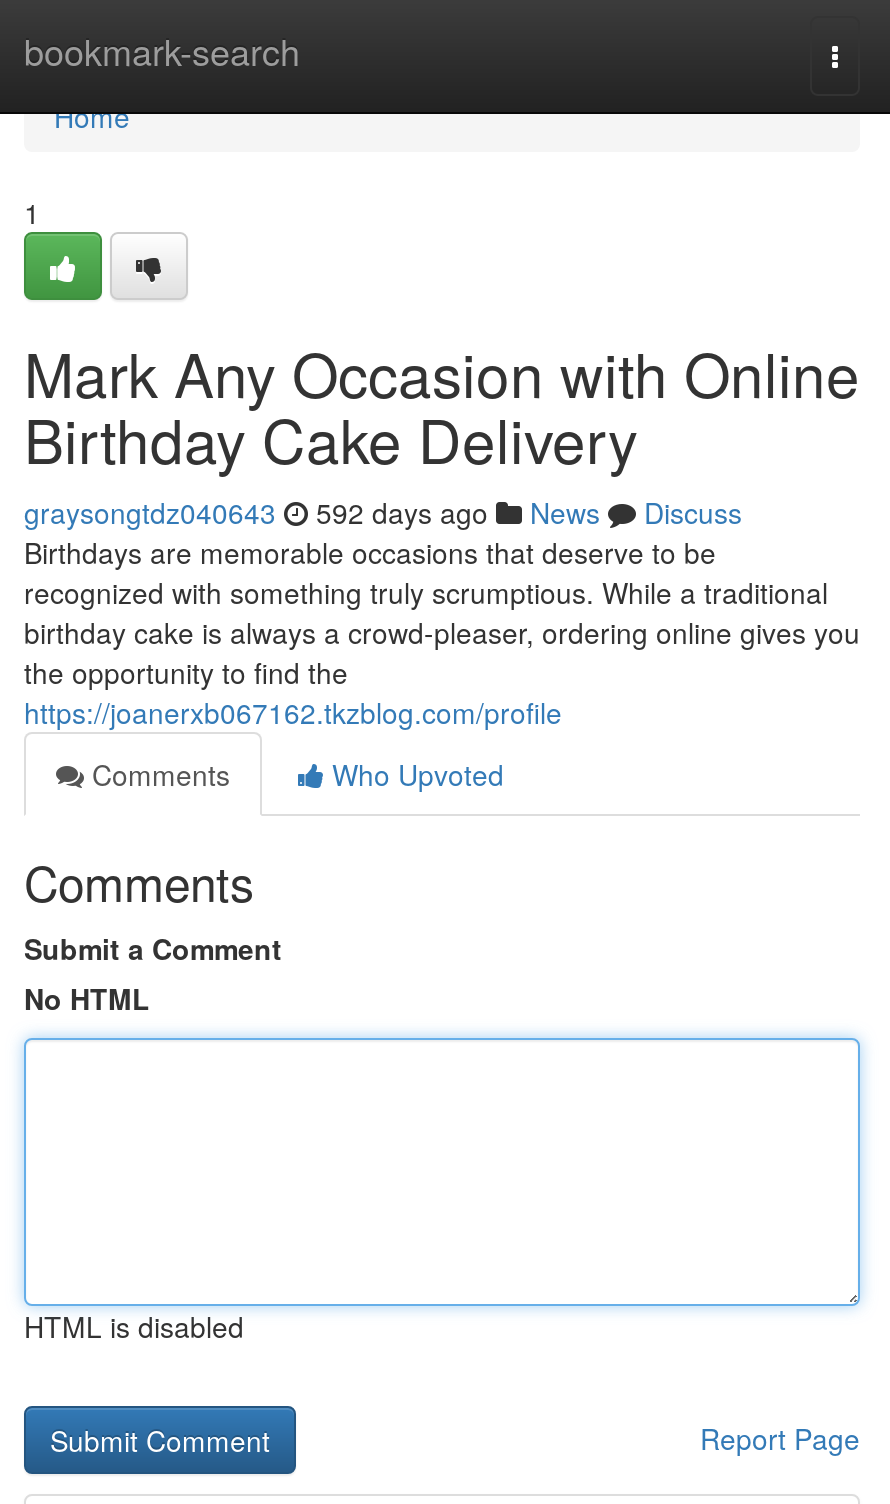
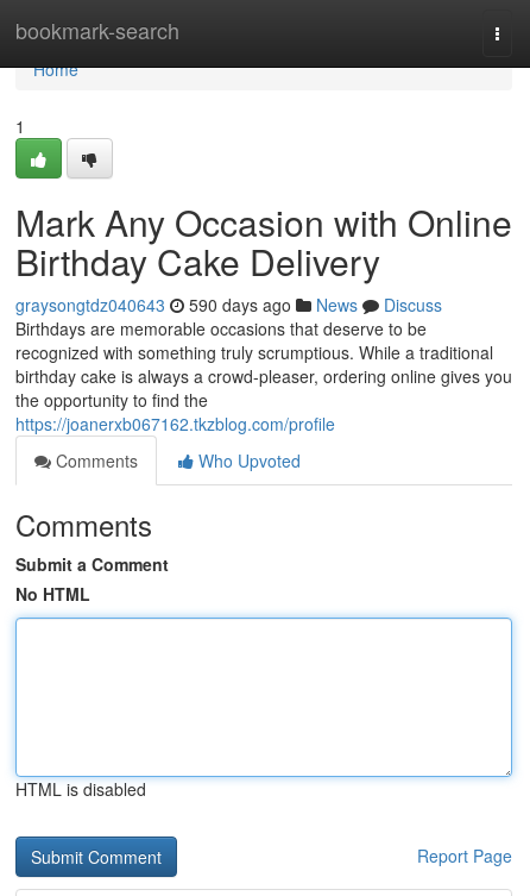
[24,492,742,532] graysongtdz040643 592 days ago News Discuss -> [15,293,442,317] graysongtdz040643 590 days ago News Discuss

